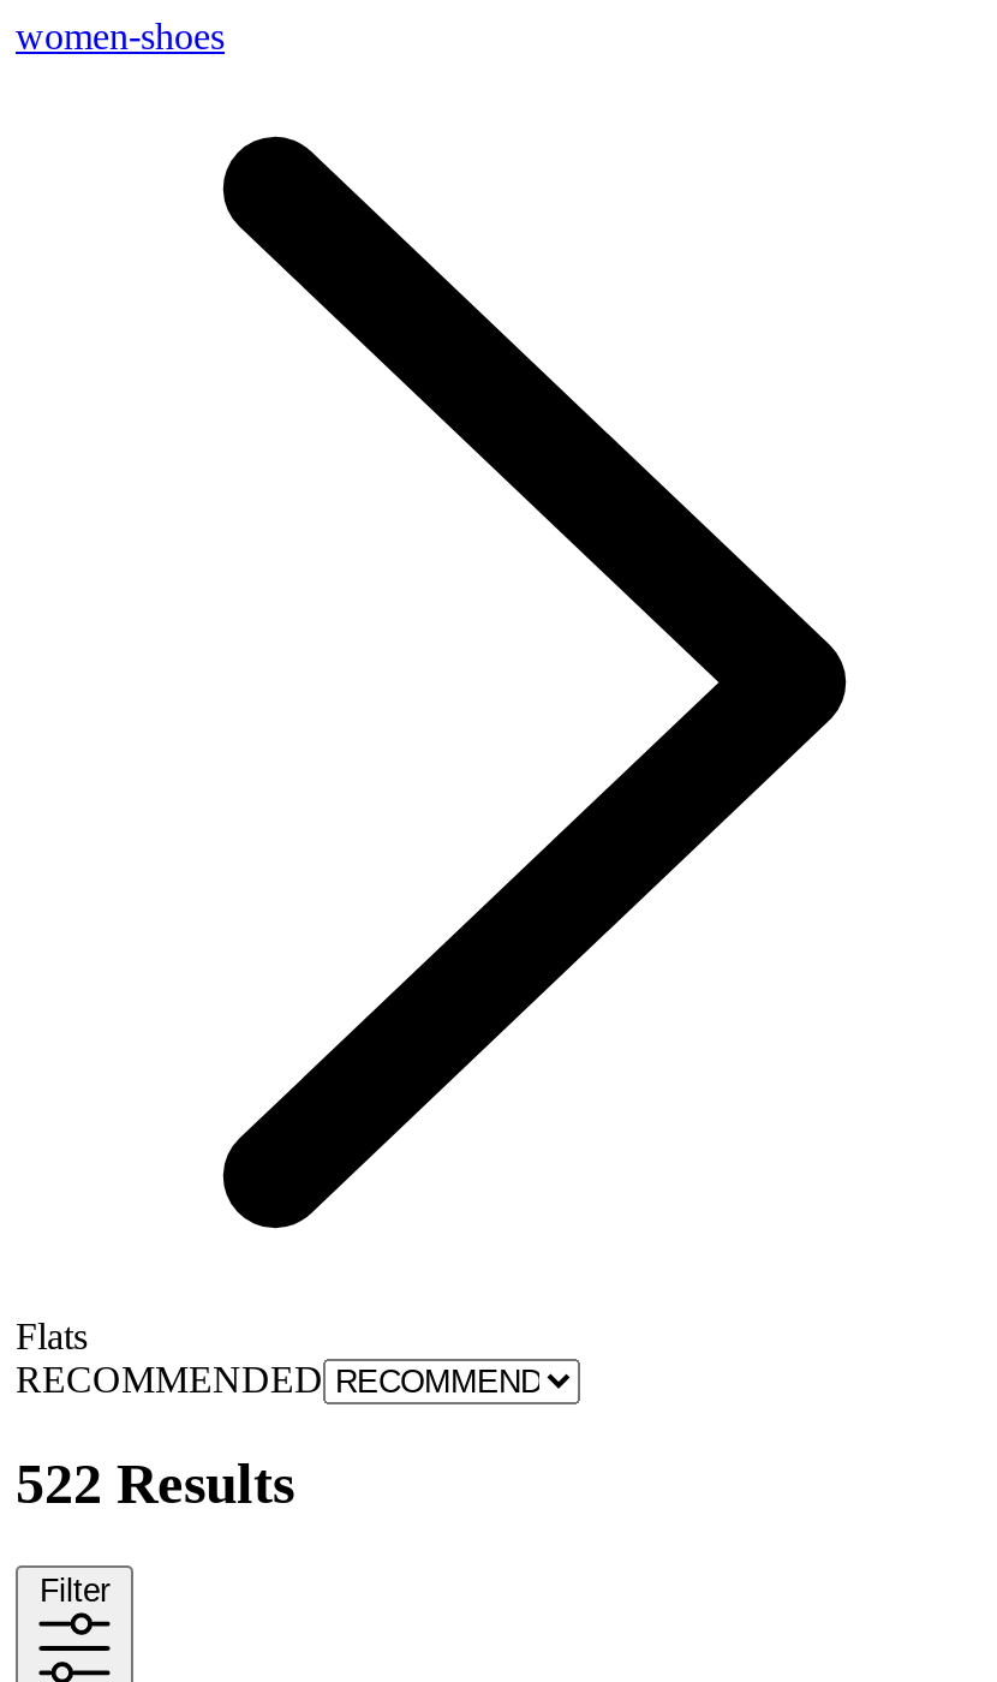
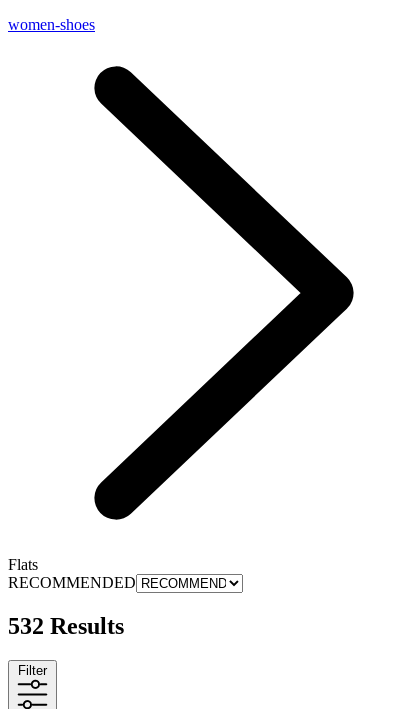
[16,1452,294,1515] 522 Results -> [8,613,124,639] 532 Results

